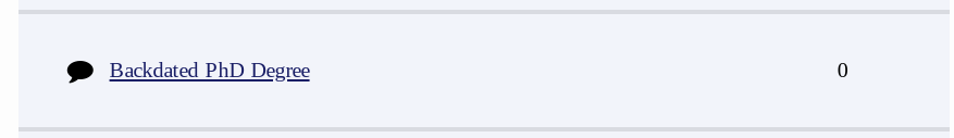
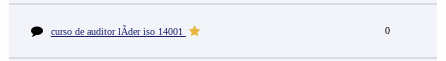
[109,58,310,81] Backdated PhD Degree -> [51,26,186,37] curso de auditor lÃder iso 14001

